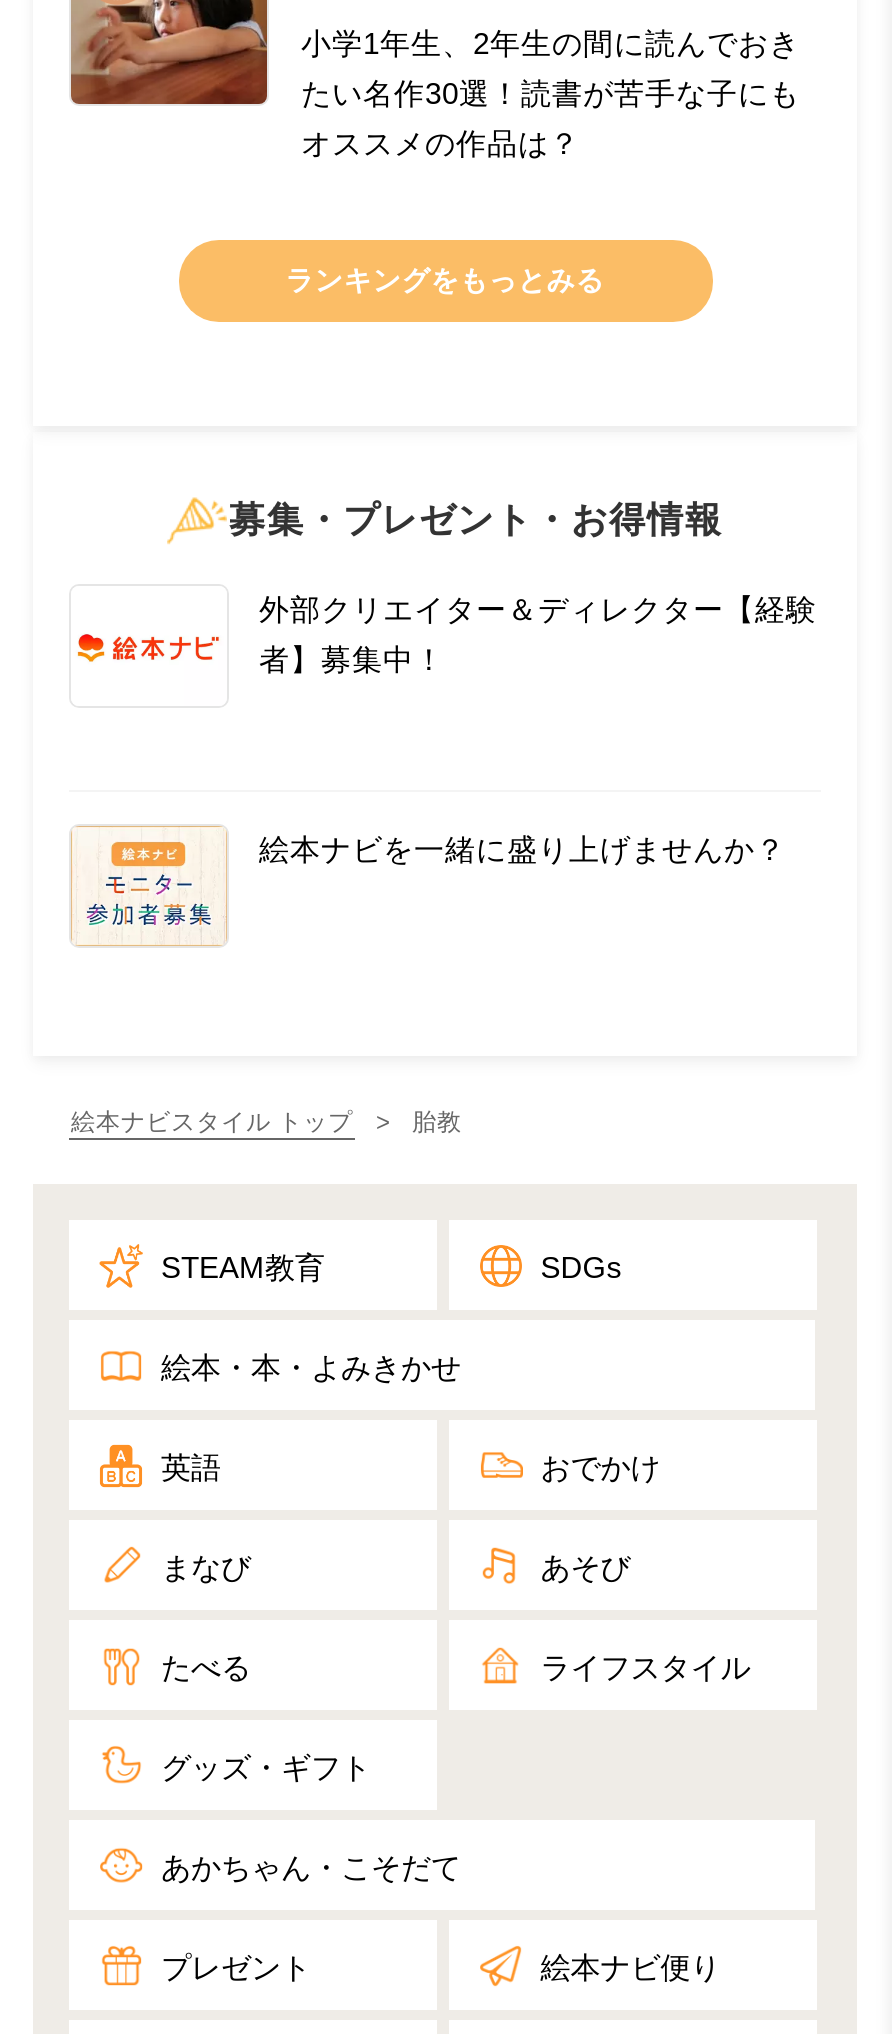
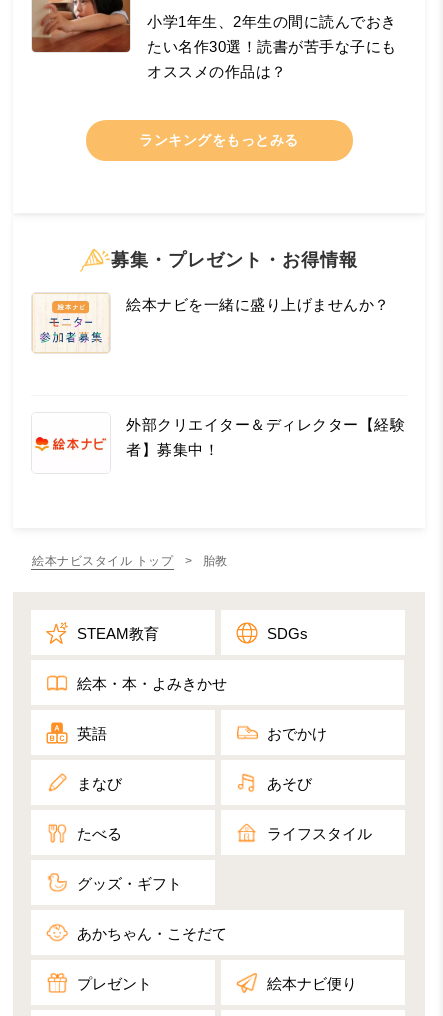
moved [259,592,817,676] -> [126,416,405,458]: 外部クリエイター＆ディレクター【経験 | 者】募集中！
moved [69,824,786,946] -> [31,292,389,354]: [image] | 絵本ナビを一緒に盛り上げませんか？

